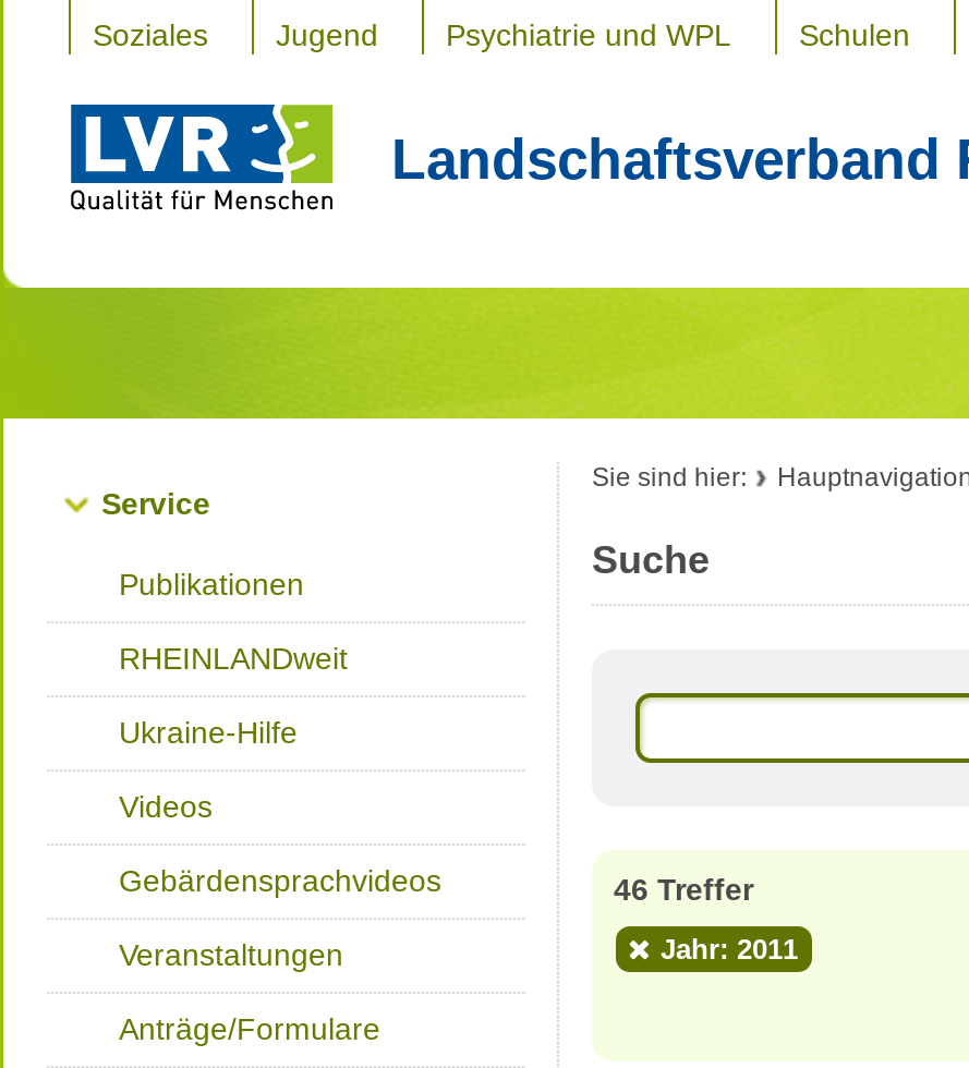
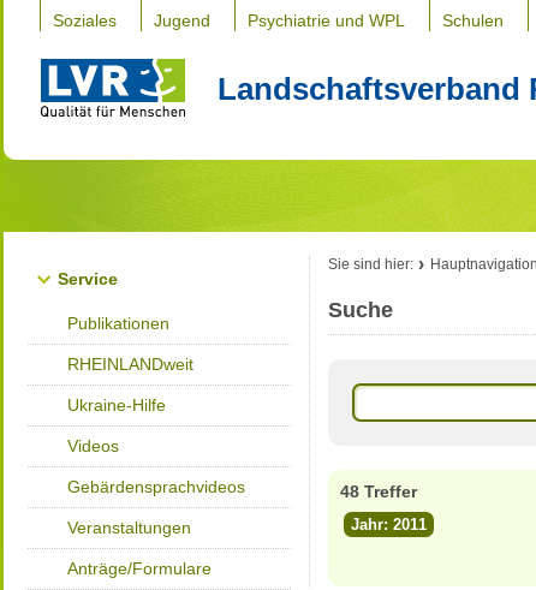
[614,872,753,907] 46 Treffer -> [340,482,417,501] 48 Treffer

